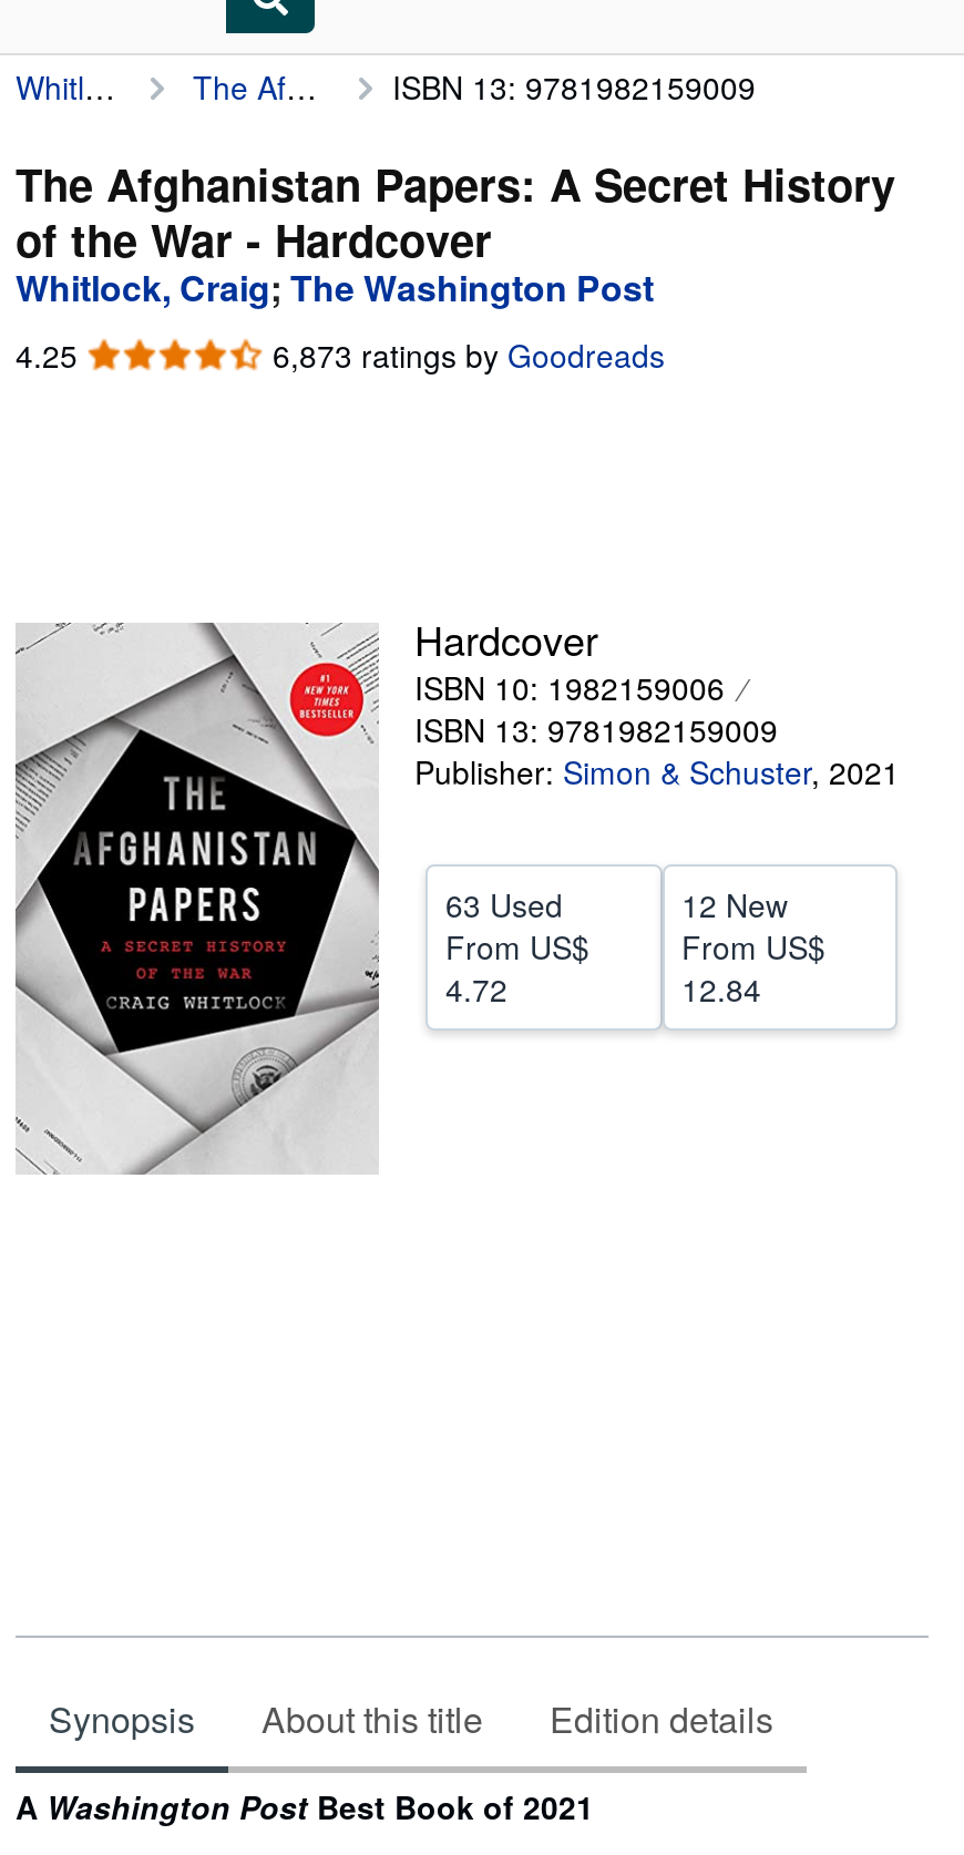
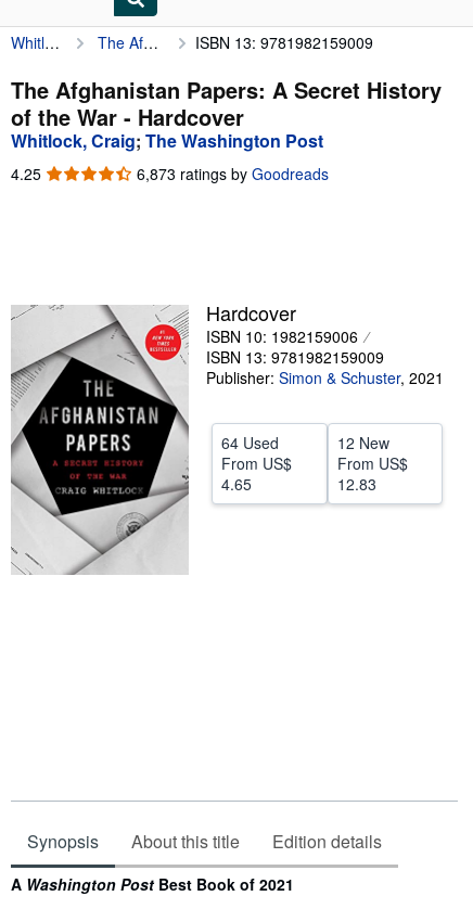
[445,882,563,926] 63 Used -> [221,432,279,453] 64 Used
[445,966,507,1011] 4.72 -> [221,473,252,495] 4.65
[681,966,761,1011] 12.84 -> [337,473,376,495] 12.83

